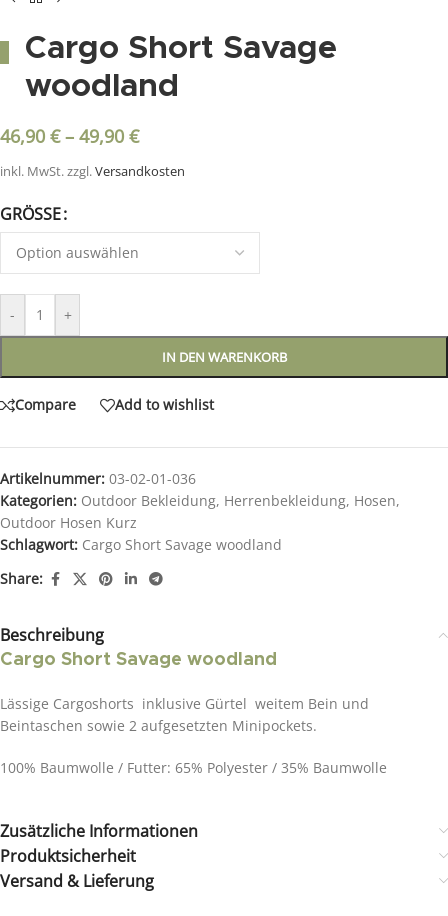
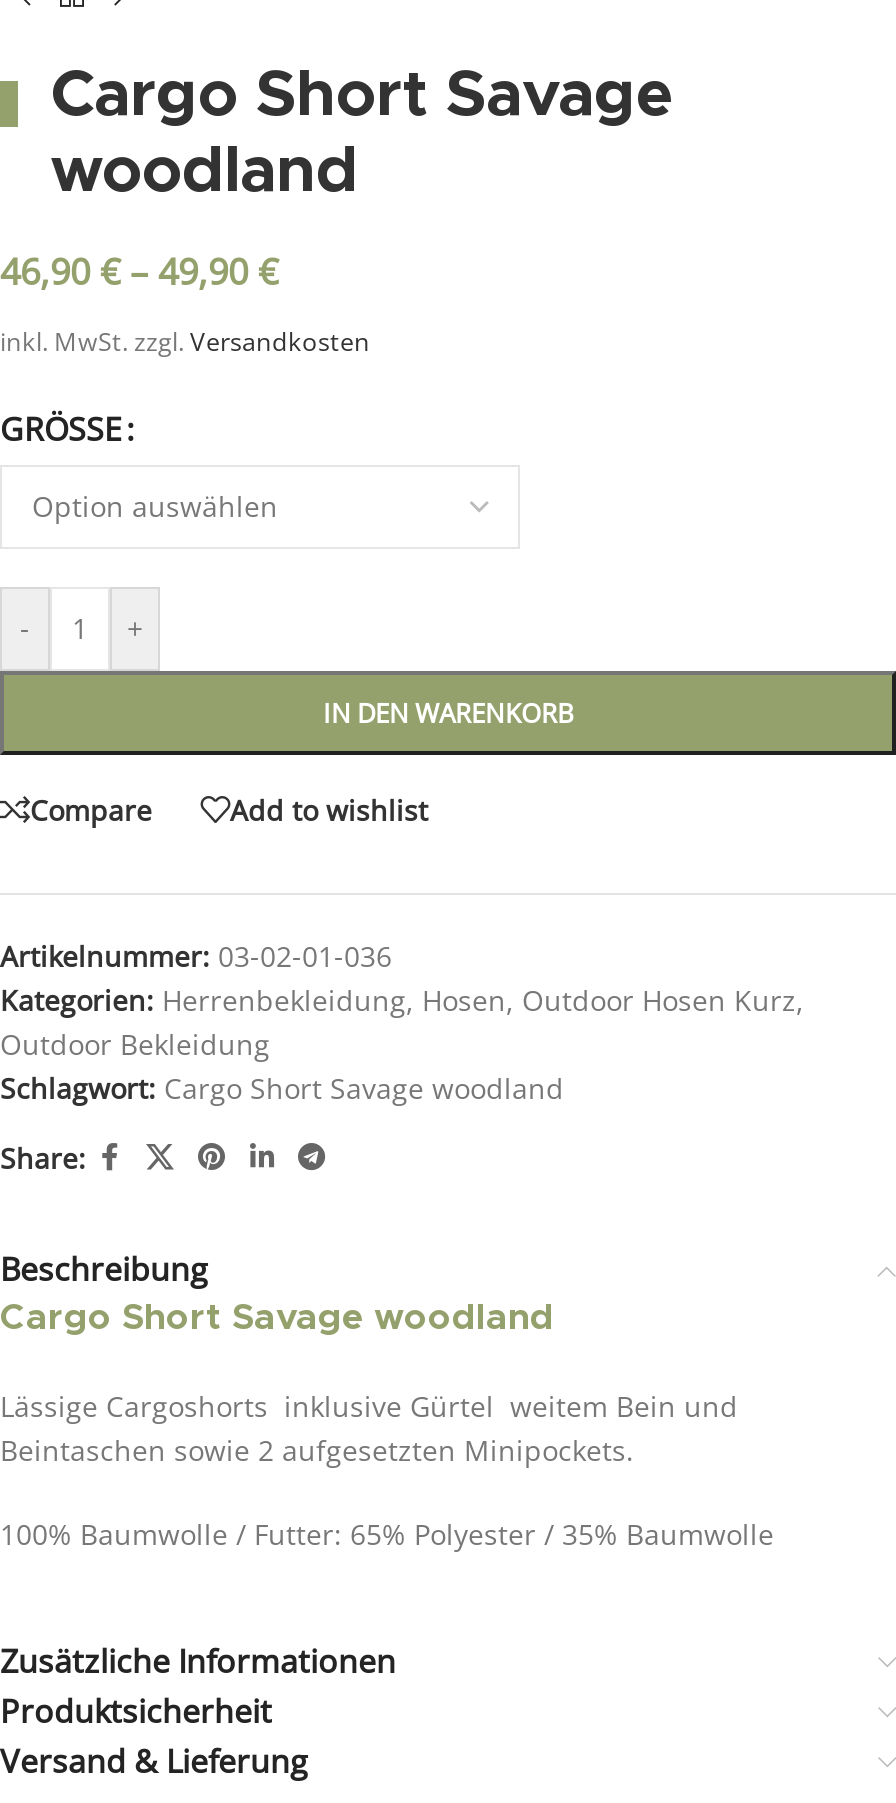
[0,491,400,532] Kategorien: Outdoor Bekleidung, Herrenbekleidung, Hosen, | Outdoor Hosen Kurz -> [0,981,804,1063] Kategorien: Herrenbekleidung, Hosen, Outdoor Hosen Kurz, | Outdoor Bekleidung

